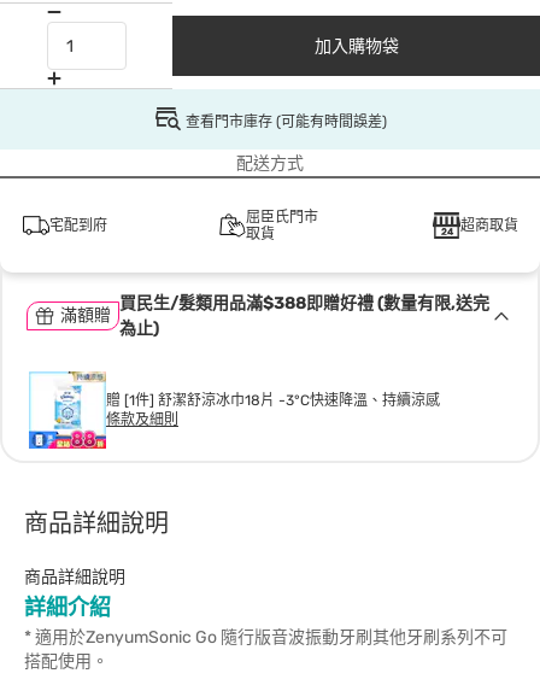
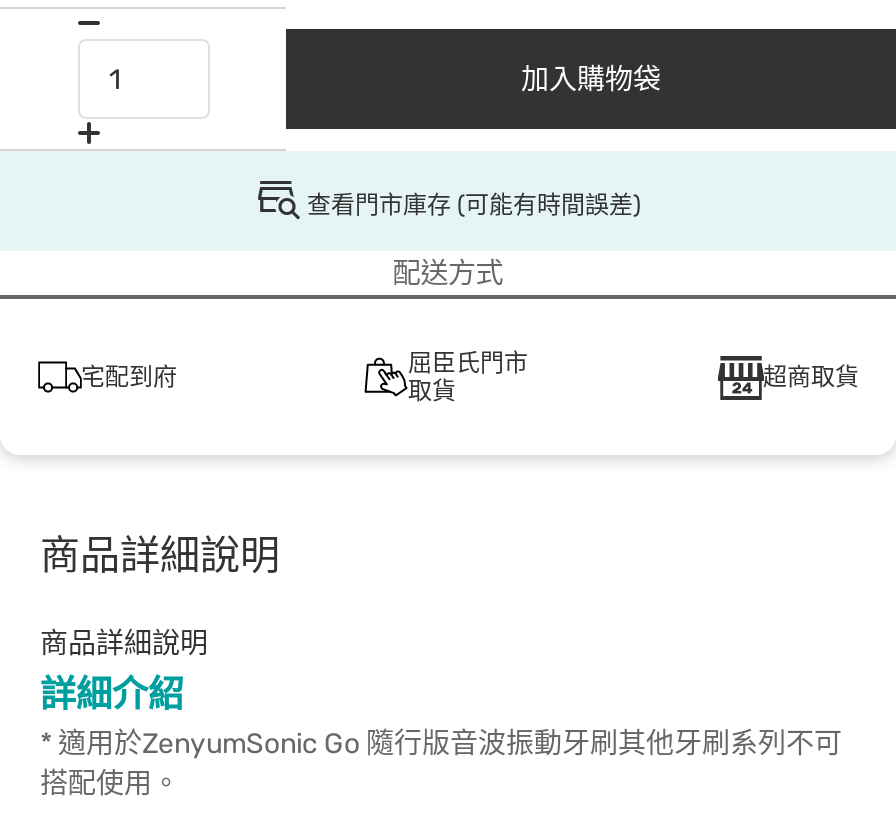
[119,293,489,339] 買民生/髮類用品滿$388即贈好禮 (數量有限,送完 | 為止) -> none
[60,305,111,326] 滿額贈 -> none
[24,370,440,450] [image] | 贈 [1件] 舒潔舒涼冰巾18片 -3°C快速降溫、持續涼感 | 條款及細則 -> none

